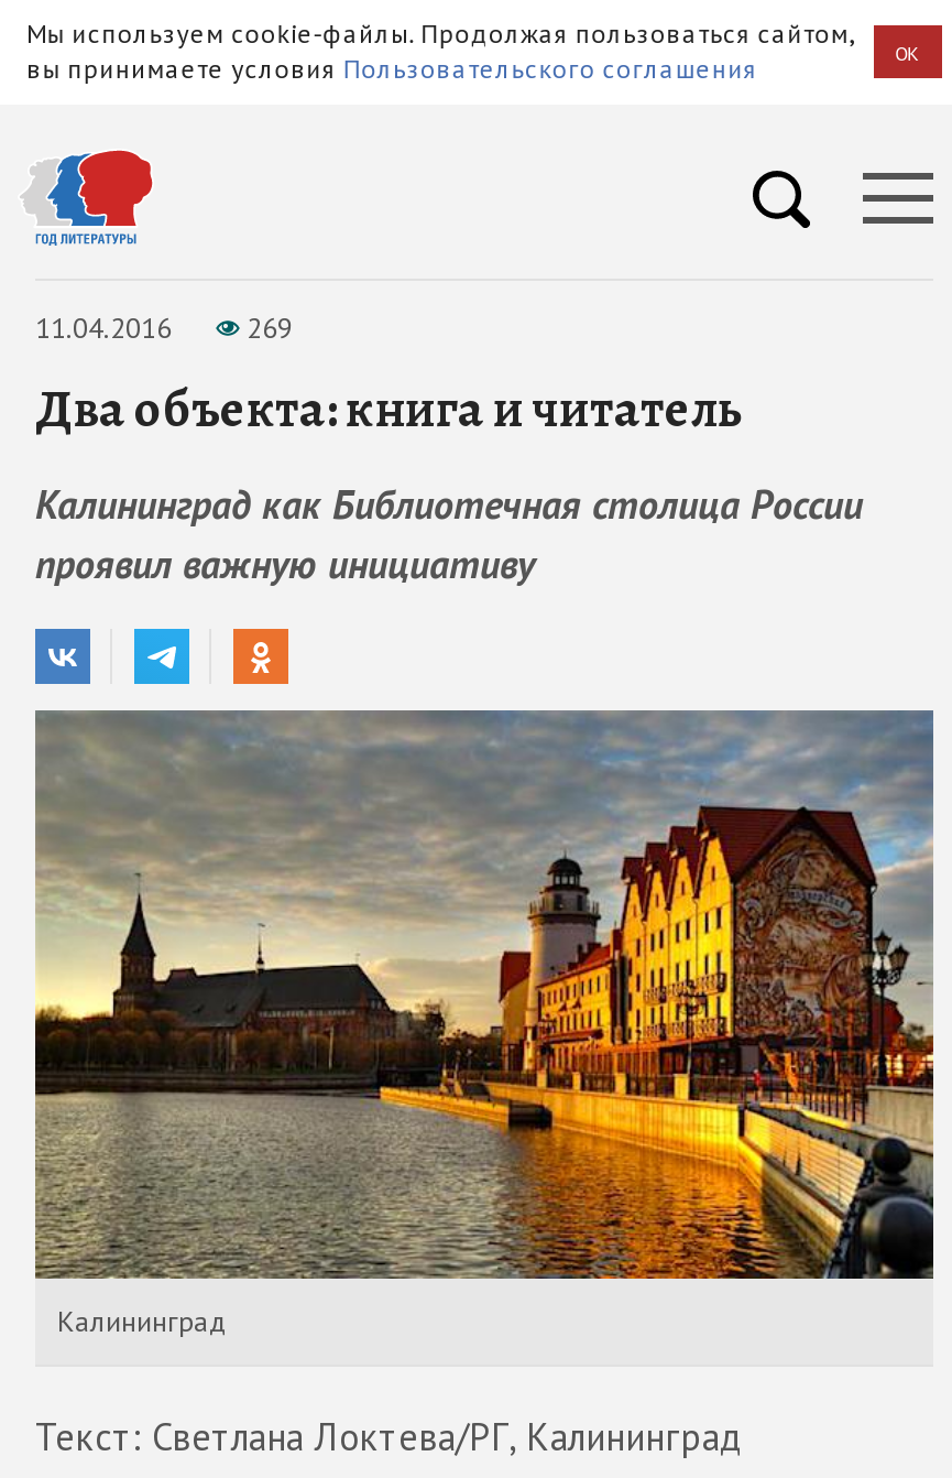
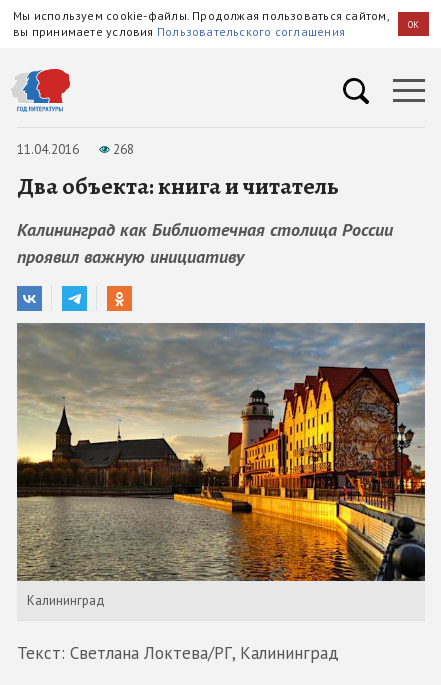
[35,309,293,347] 11.04.2016 269 -> [17,141,134,158] 11.04.2016 268

